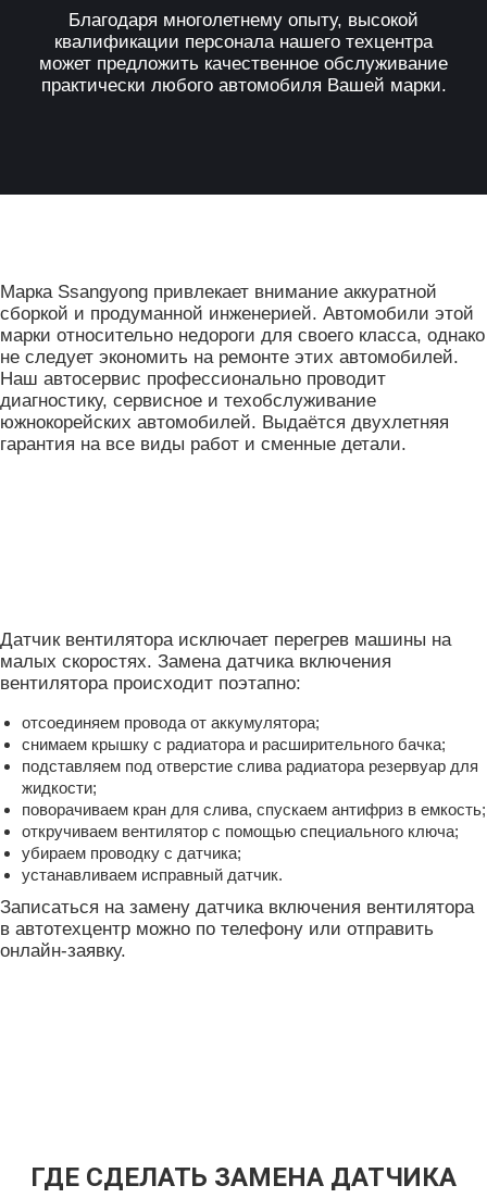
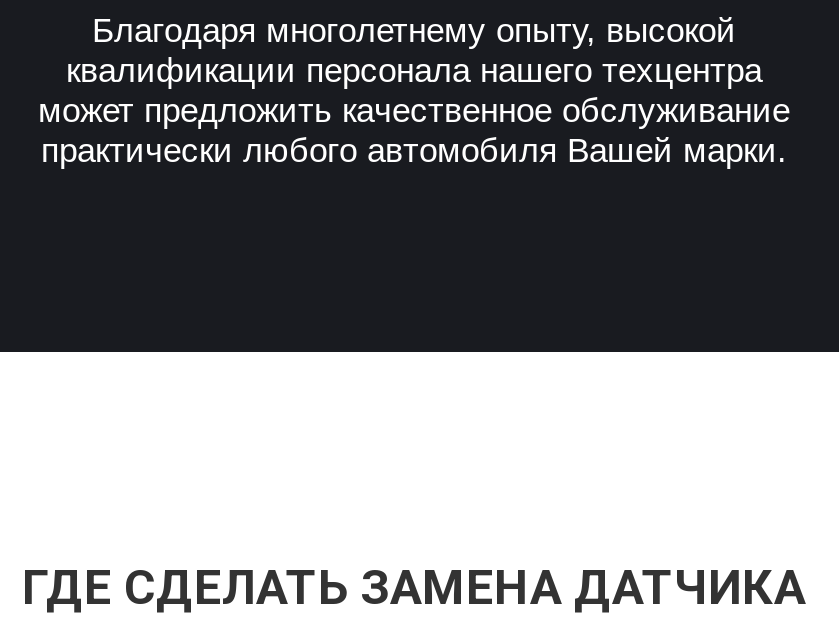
[0,282,485,454] Марка Ssangyong привлекает внимание аккуратной | сборкой и продуманной инженерией. Автомобили этой | марки относительно недороги для своего класса, однако | не следует экономить на ремонте этих автомобилей. | Наш автосервис профессионально проводит | диагностику, сервисное и техобслуживание | южнокорейских автомобилей. Выдаётся двухлетняя | гарантия на все виды работ и сменные детали. -> none
[0,629,486,961] Датчик вентилятора исключает перегрев машины на | малых скоростях. Замена датчика включения | вентилятора происходит поэтапно: | отсоединяем провода от аккумулятора; | снимаем крышку с радиатора и расширительного бачка; | подставляем под отверстие слива радиатора резервуар для | жидкости; | поворачиваем кран для слива, спускаем антифриз в емкость; | откручиваем вентилятор с помощью специального ключа; | убираем проводку с датчика; | устанавливаем исправный датчик. | Записаться на замену датчика включения вентилятора | в автотехцентр можно по телефону или отправить | онлайн-заявку. -> none

